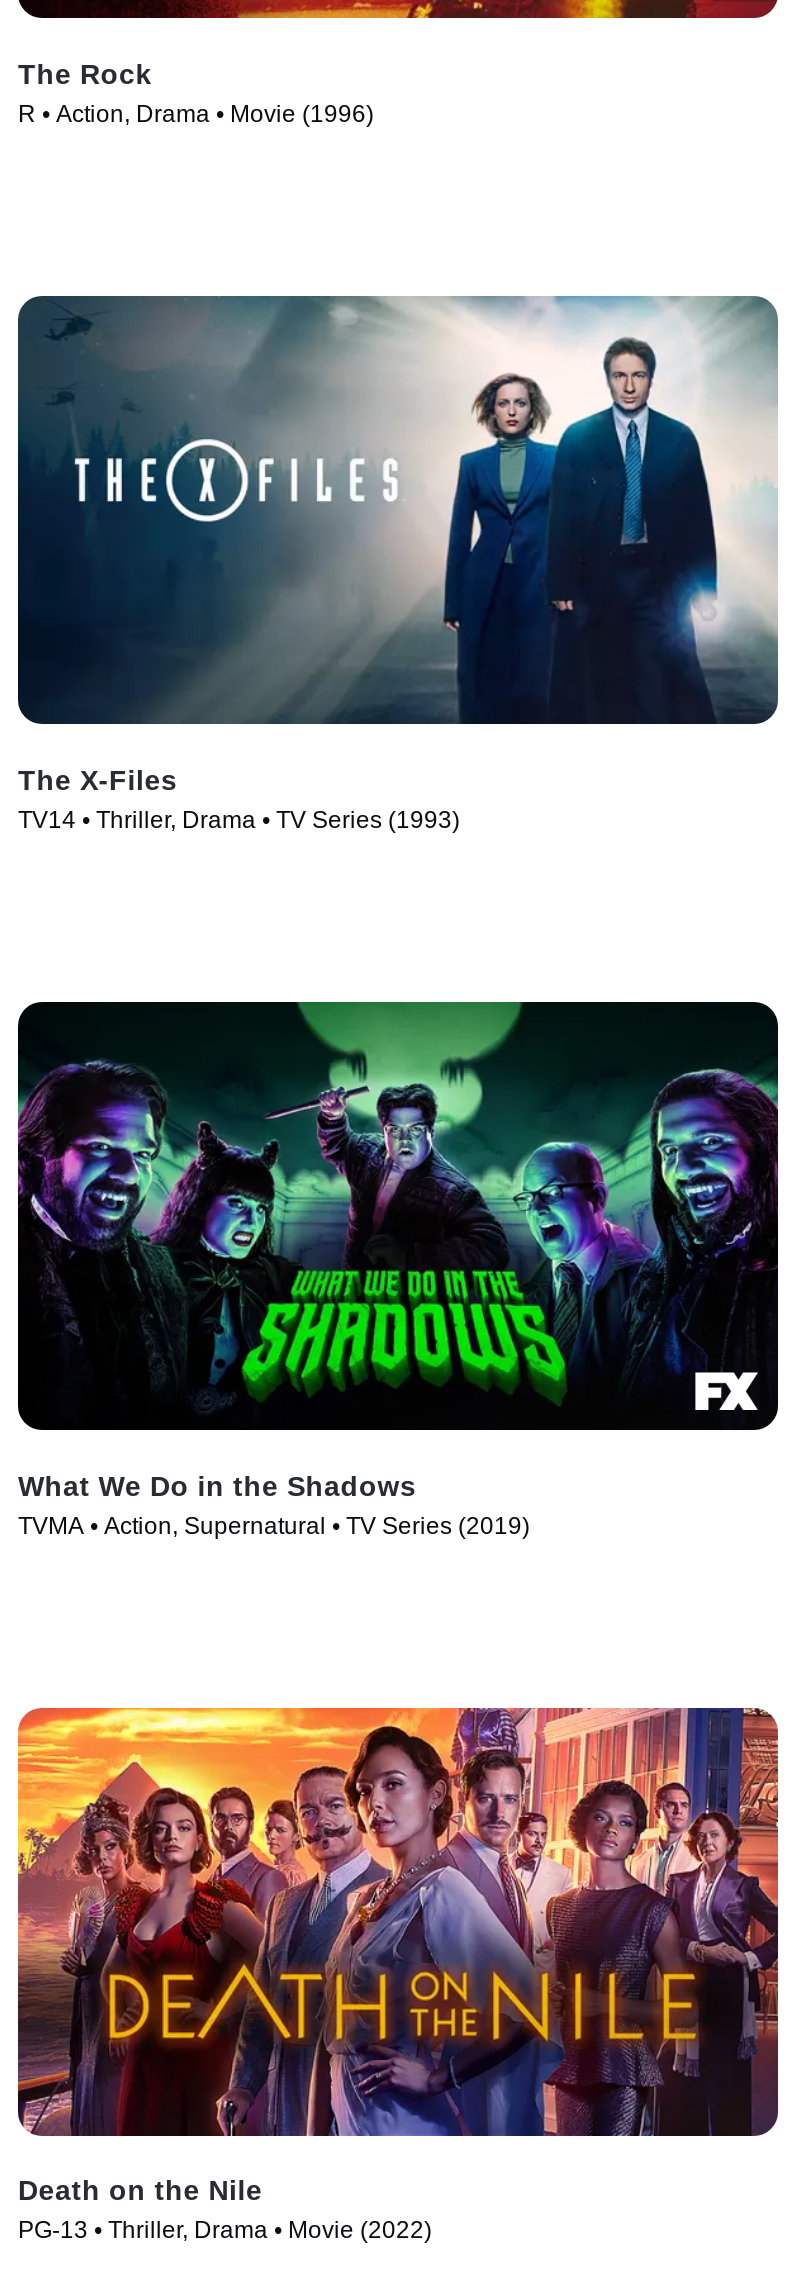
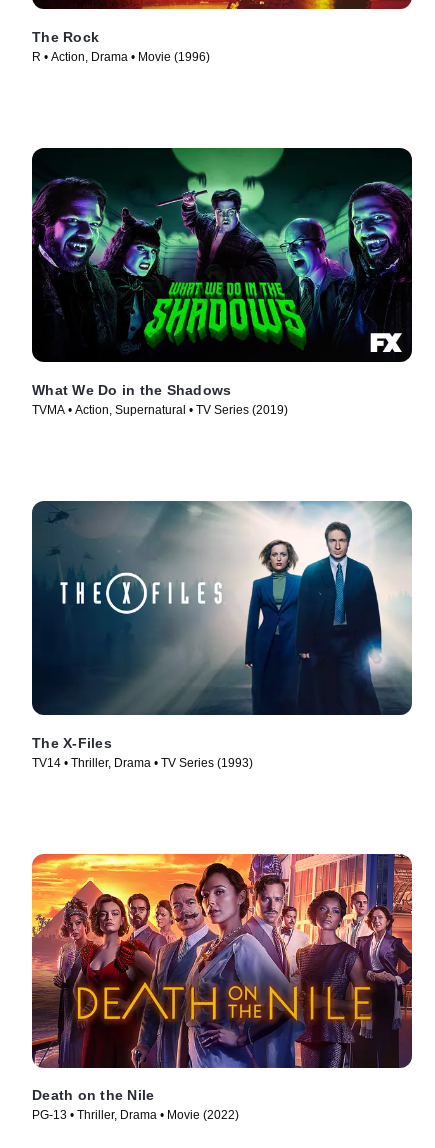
moved [18,294,780,834] -> [32,501,412,770]: [image] | The X-Files | TV14 • Thriller, Drama • TV Series (1993)
moved [14,1004,782,1539] -> [30,149,414,417]: [image] | What We Do in the Shadows | TVMA • Action, Supernatural • TV Series (2019)

